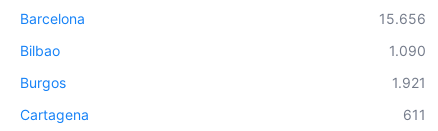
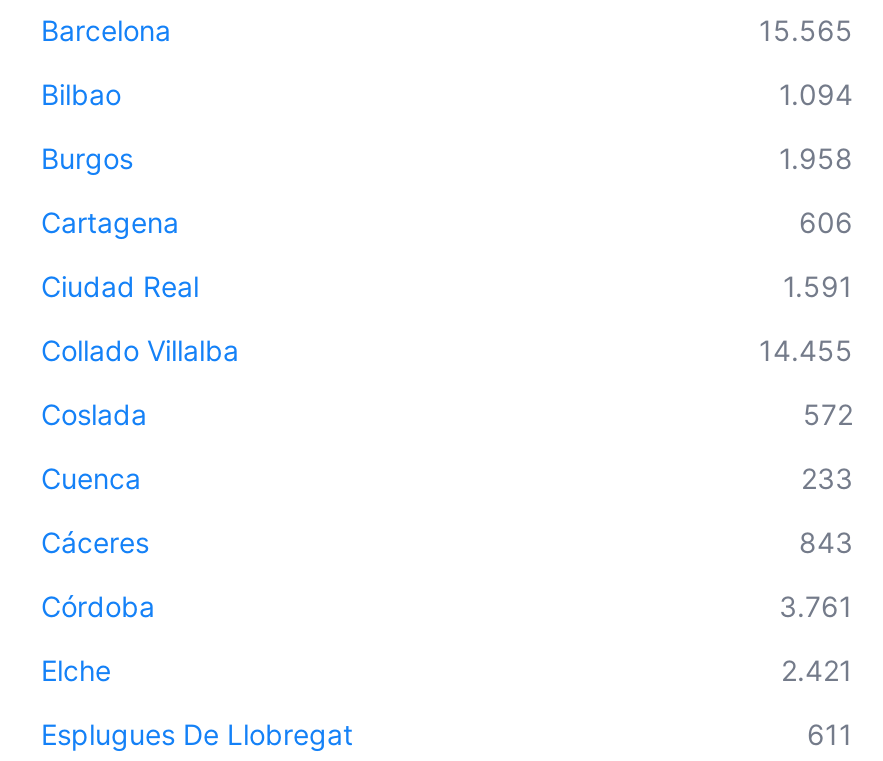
[379,10,426,27] 15.656 -> [759,12,853,46] 15.565
[389,42,426,59] 1.090 -> [779,76,853,110] 1.094
[392,74,426,91] 1.921 -> [779,140,853,174] 1.958
none -> [41,204,853,750] 606 | Ciudad Real | 1.591 | Collado Villalba | 14.455 | Coslada | 572 | Cuenca | 233 | Cáceres | 843 | Córdoba | 3.761 | Elche | 2.421 | Esplugues De Llobregat

